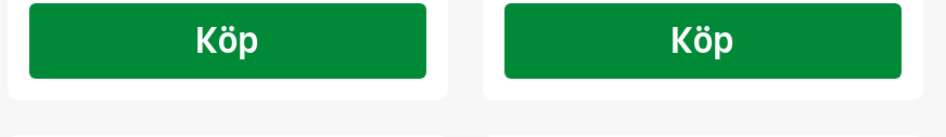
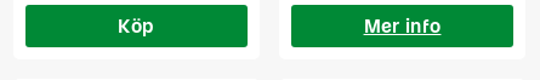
[670,18,736,61] Köp -> [363,13,441,38] Mer info

